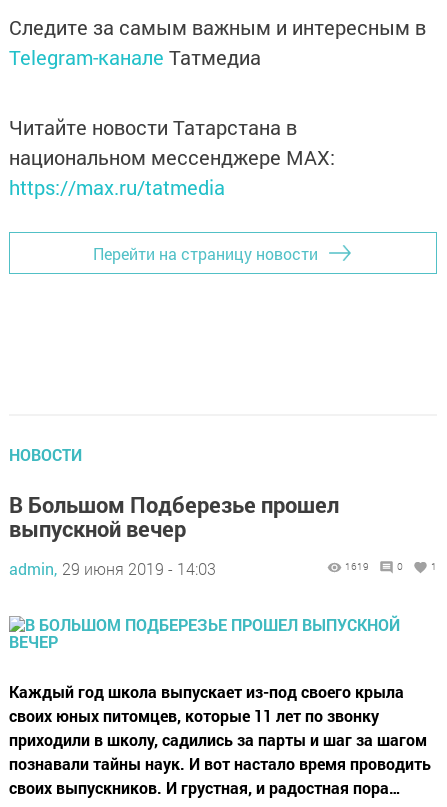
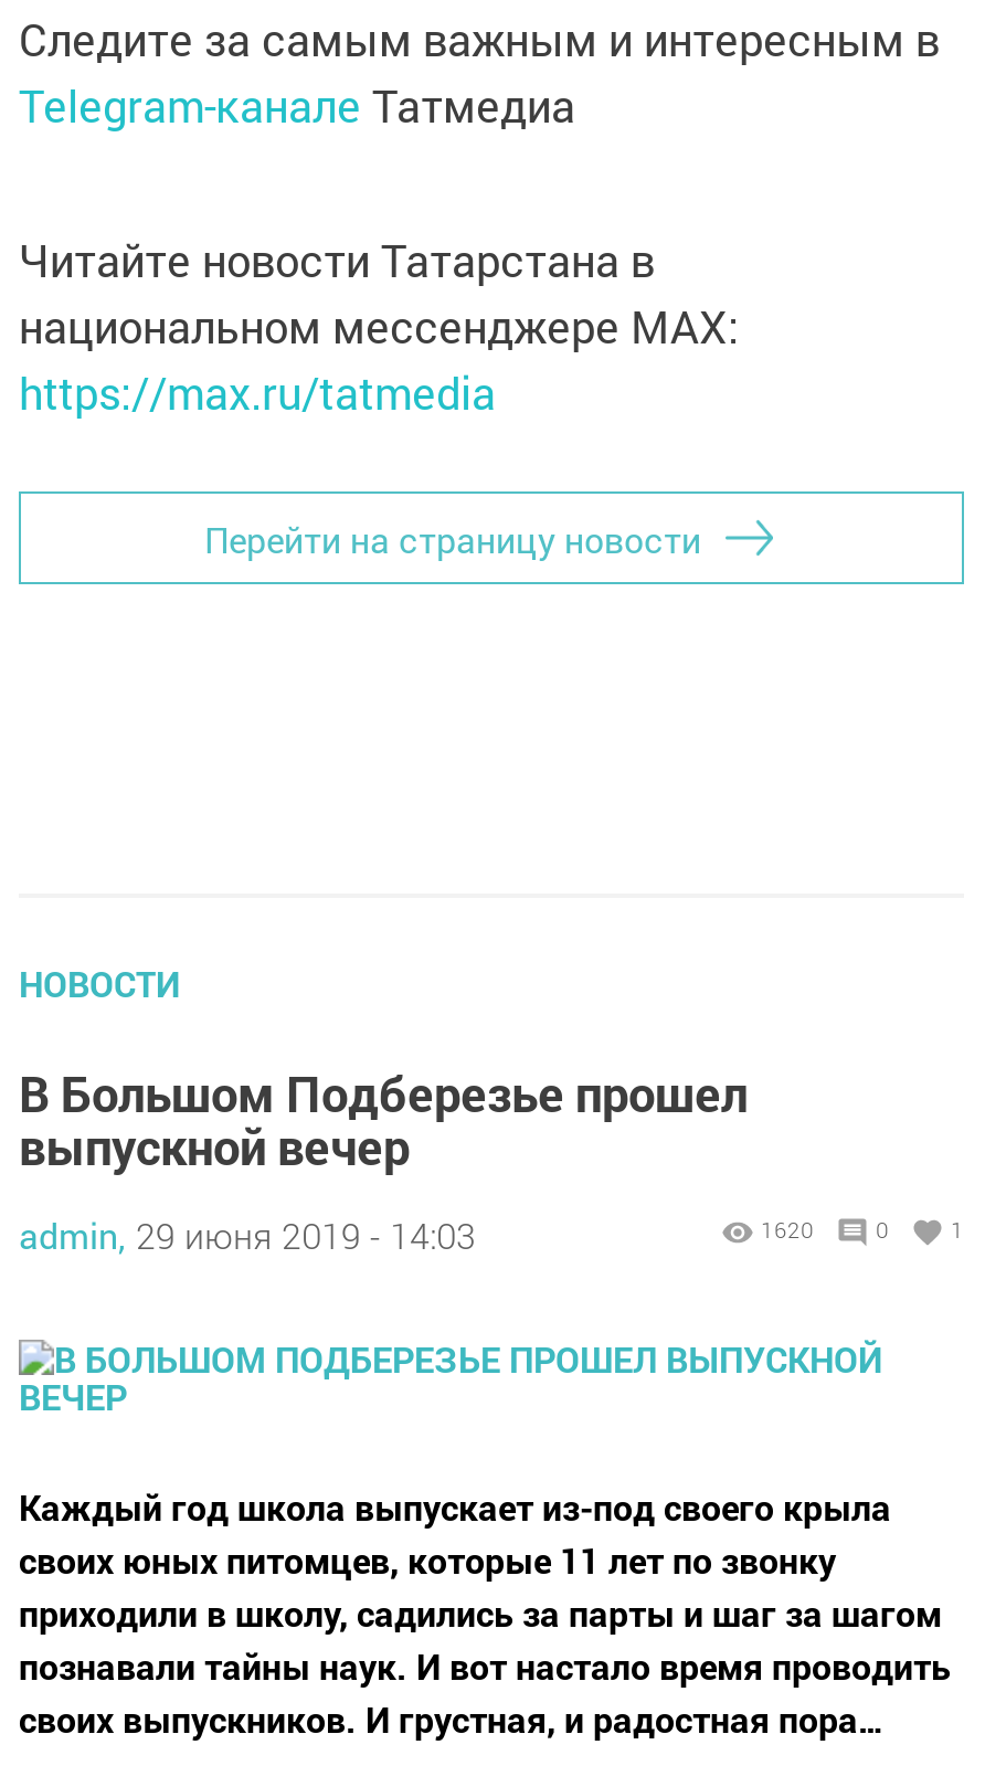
[345,560,369,573] 1619 -> [761,1217,814,1245] 1620

